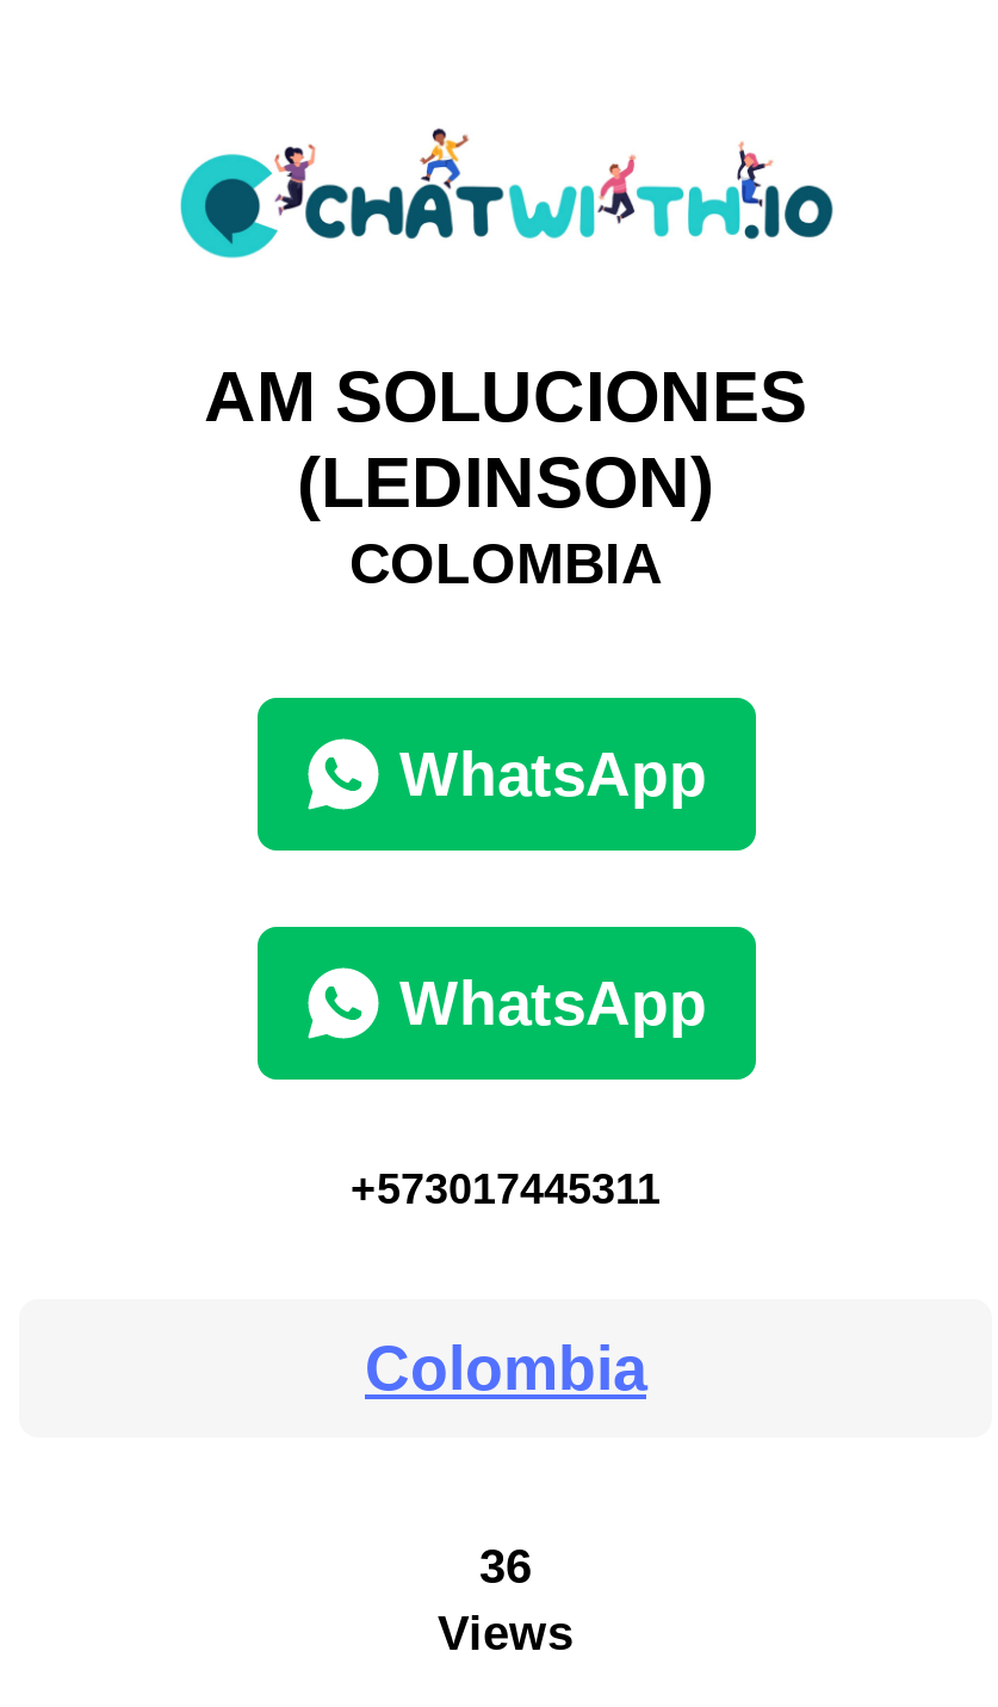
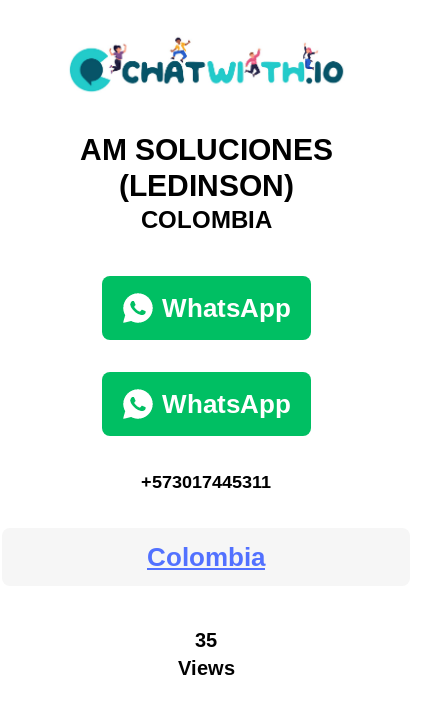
[479,1540,532,1592] 36 -> [195,629,217,651] 35

